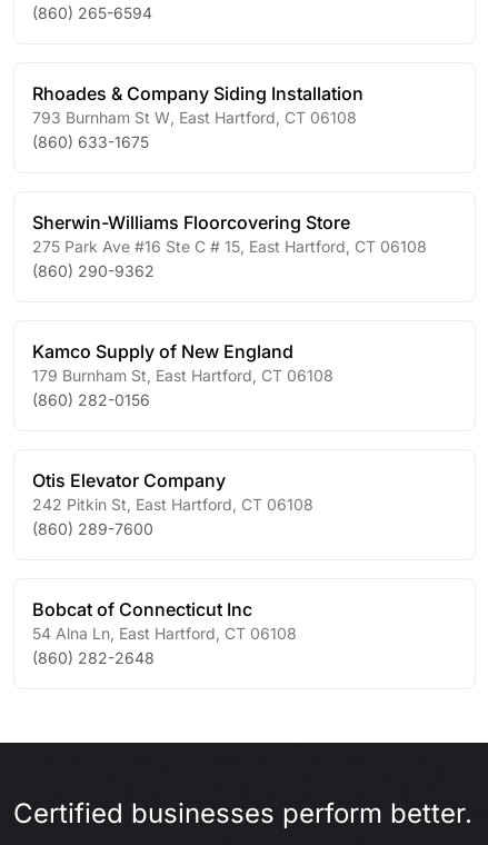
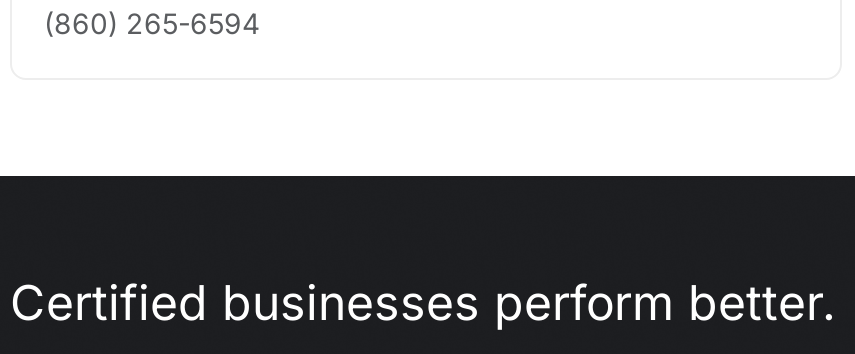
[32,82,363,151] Rhoades & Company Siding Installation | 793 Burnham St W, East Hartford, CT 06108 | (860) 633-1675 -> none
[32,211,427,280] Sherwin-Williams Floorcovering Store | 275 Park Ave #16 Ste C # 15, East Hartford, CT 06108 | (860) 290-9362 -> none
[32,340,333,409] Kamco Supply of New England | 179 Burnham St, East Hartford, CT 06108 | (860) 282-0156 -> none
[32,469,313,538] Otis Elevator Company | 242 Pitkin St, East Hartford, CT 06108 | (860) 289-7600 -> none
[32,598,297,667] Bobcat of Connecticut Inc | 54 Alna Ln, East Hartford, CT 06108 | (860) 282-2648 -> none

